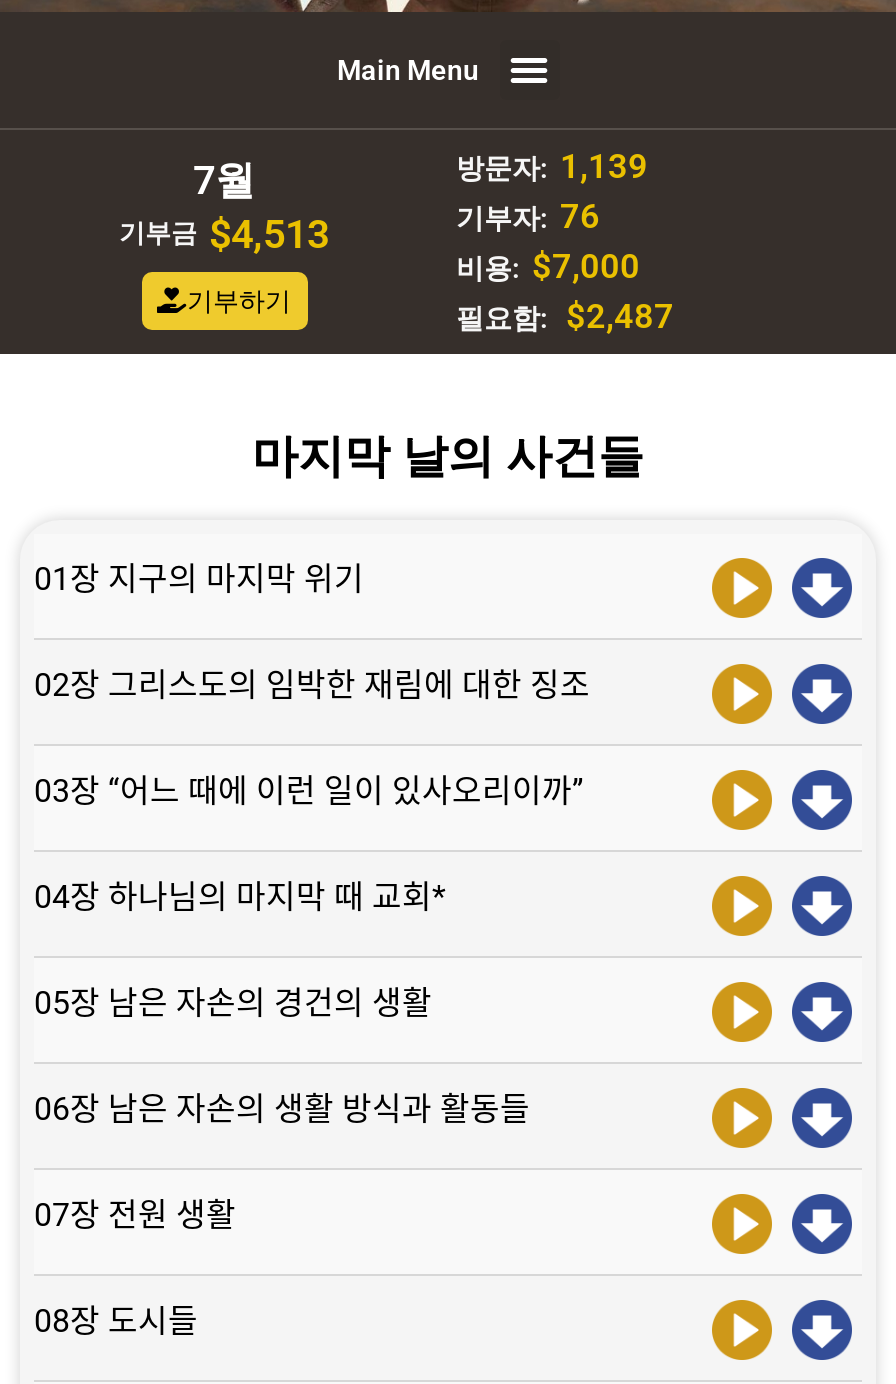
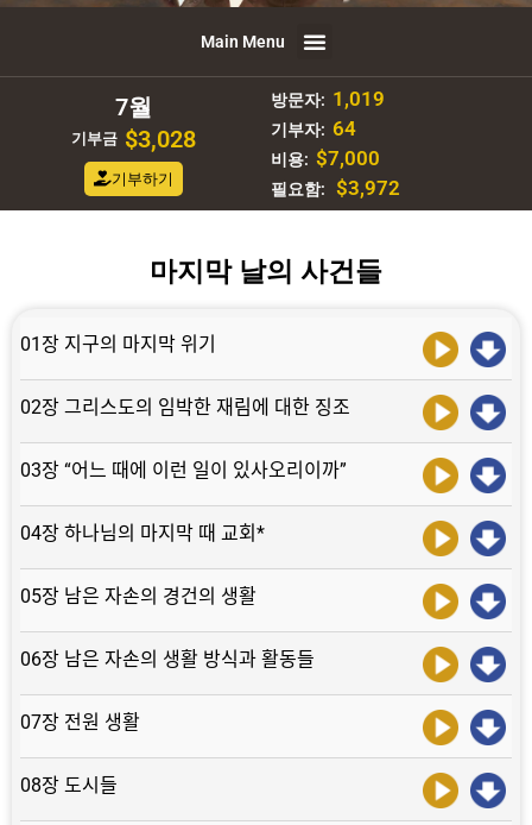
[456,146,648,186] 방문자: 1,139 -> [271,87,385,111] 방문자: 1,019
[456,196,600,236] 기부자: 76 -> [271,116,356,140] 기부자: 64
[119,209,329,257] 기부금 $4,513 -> [71,124,195,153] 기부금 $3,028
[456,296,674,336] 필요함: $2,487 -> [271,176,400,200] 필요함: $3,972

